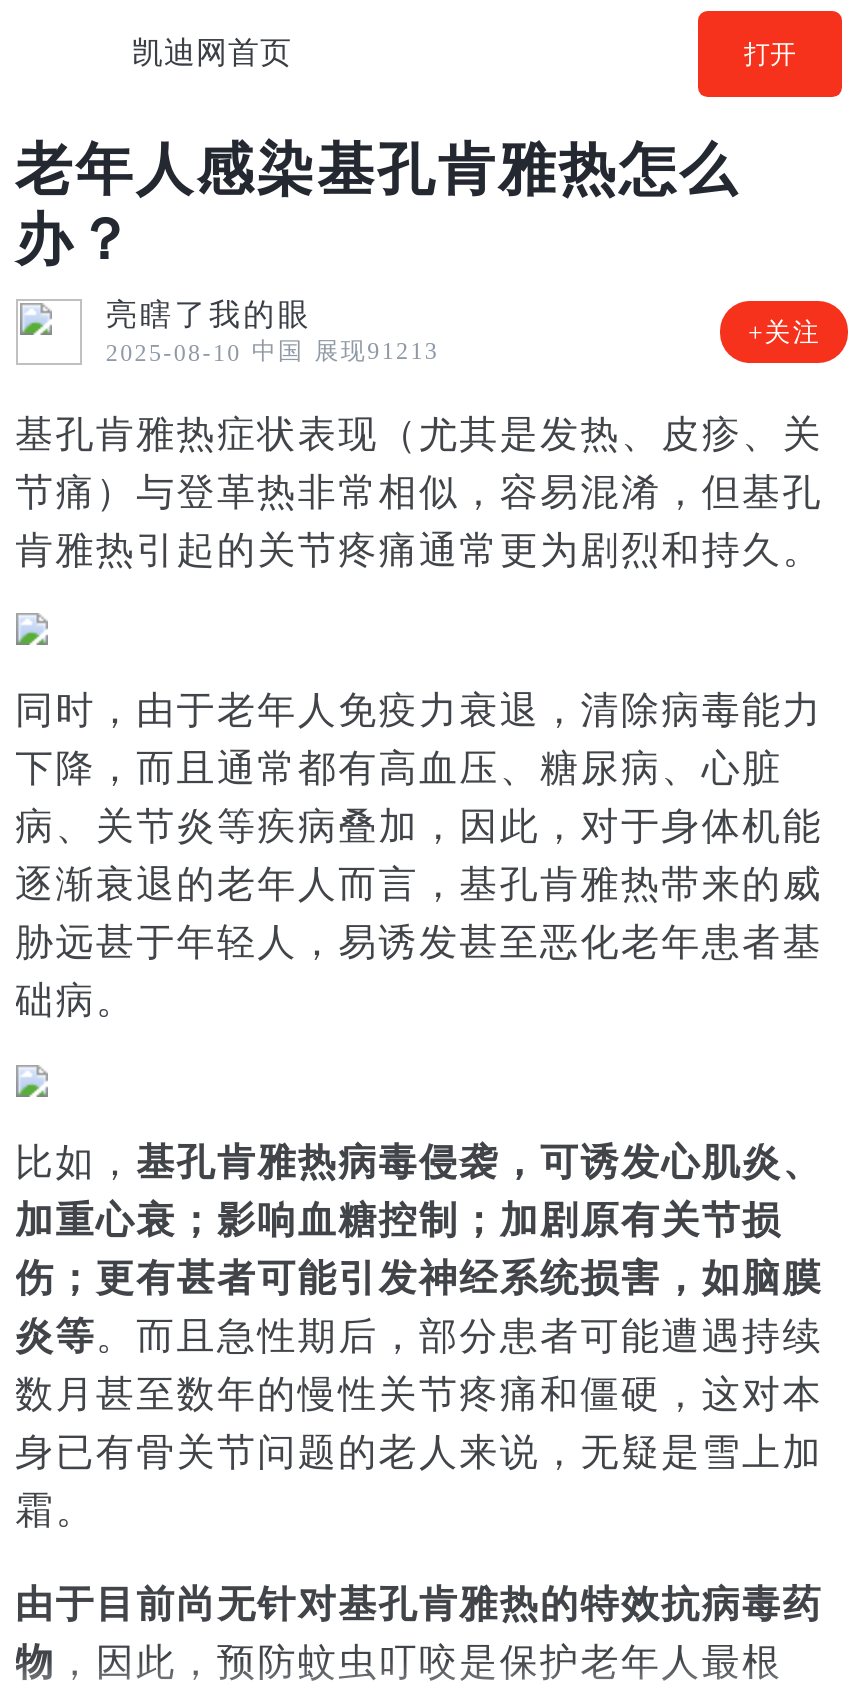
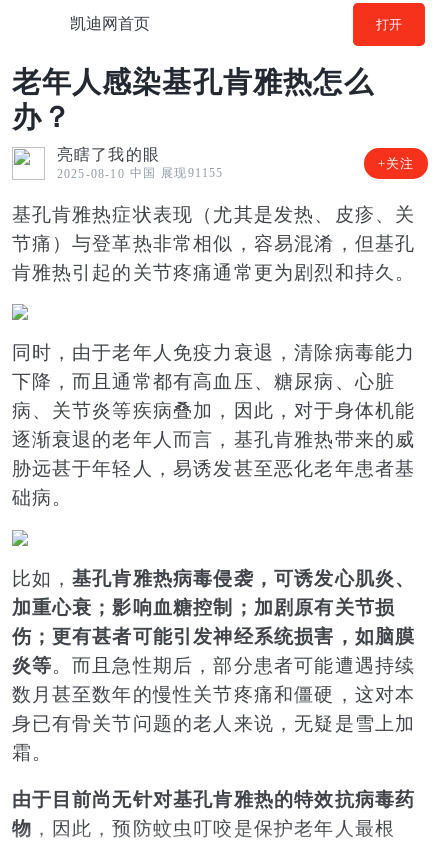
[106,337,439,366] 2025-08-10 中国 展现91213 -> [57,166,224,181] 2025-08-10 中国 展现91155

